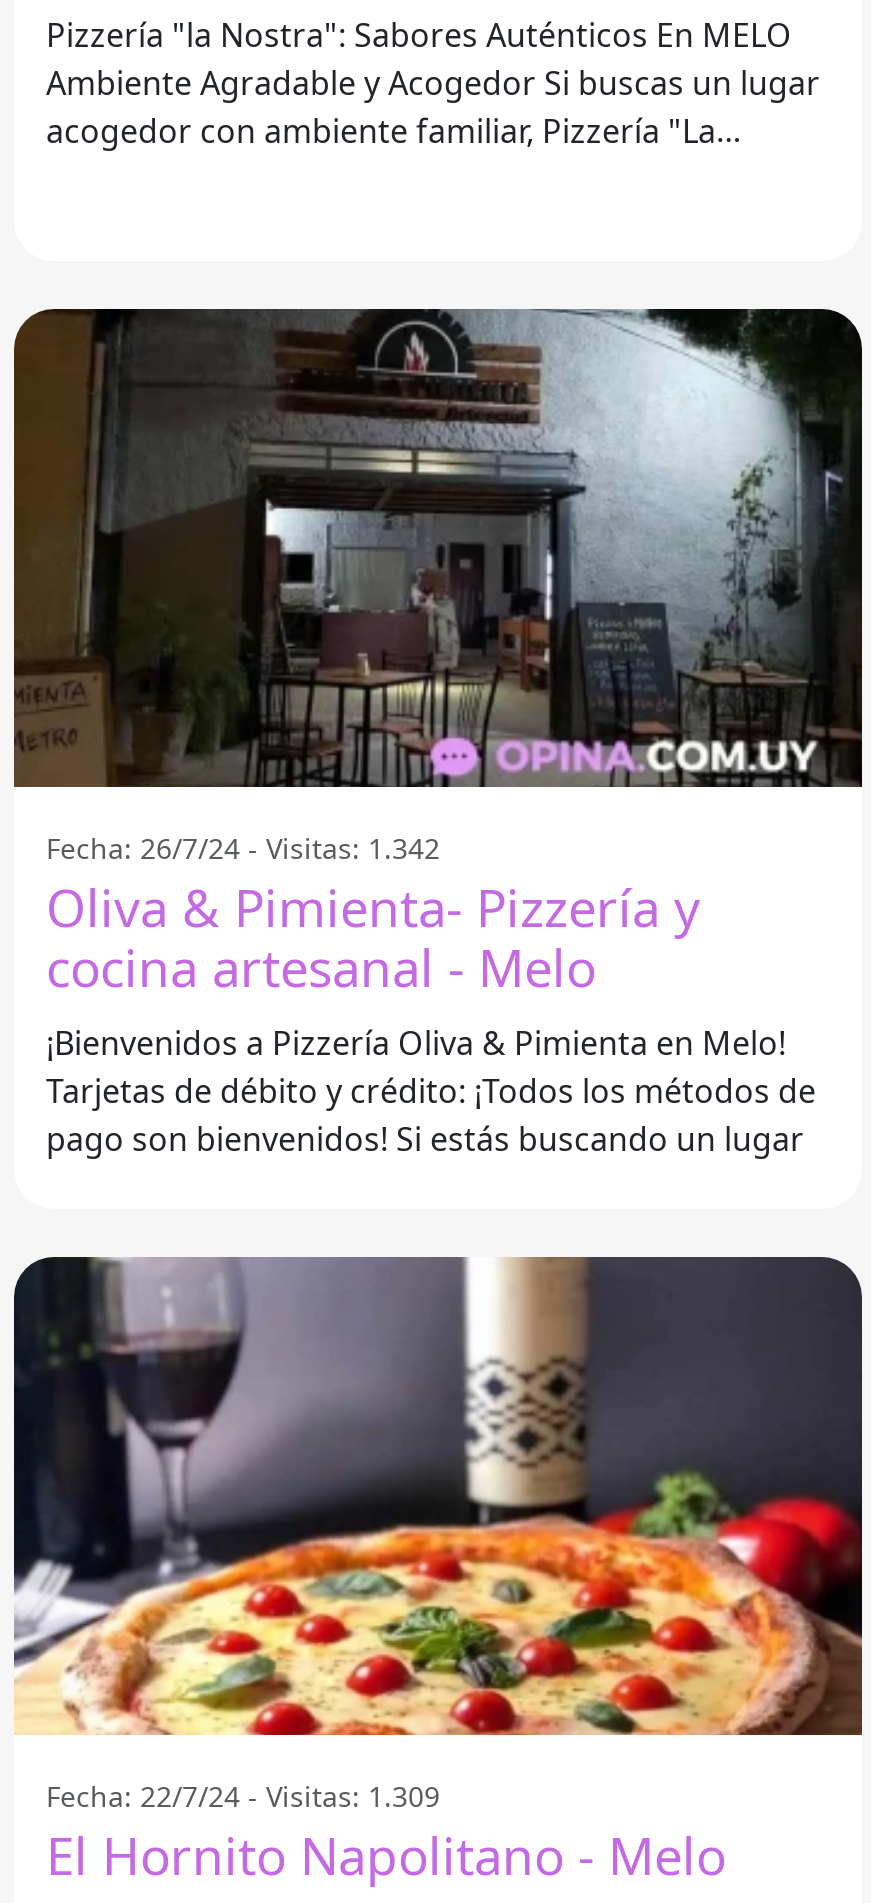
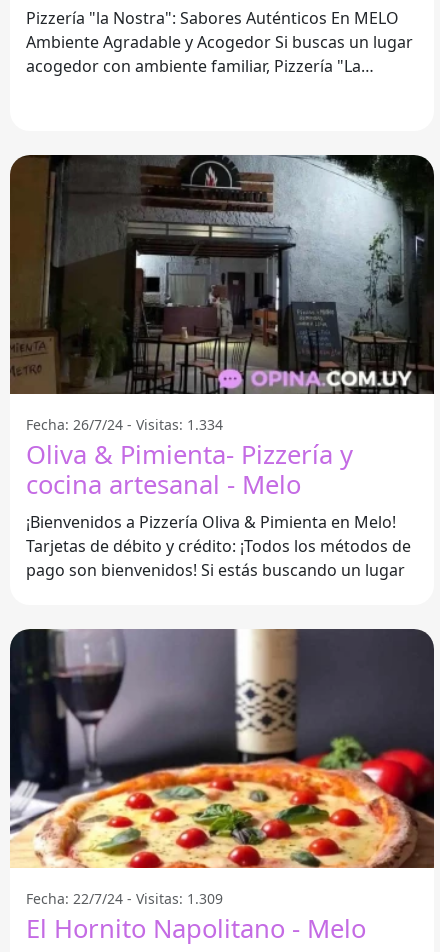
[46,828,440,866] Fecha: 26/7/24 - Visitas: 1.342 -> [26,414,223,433] Fecha: 26/7/24 - Visitas: 1.334

